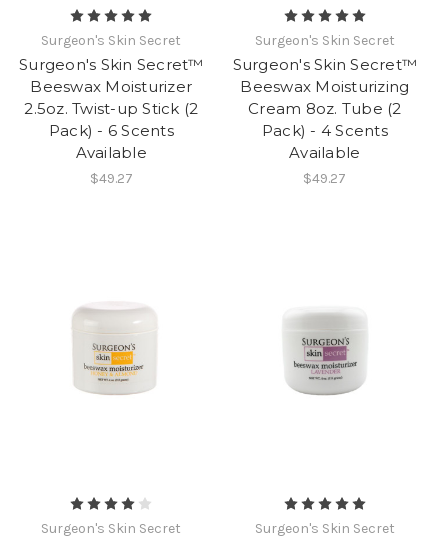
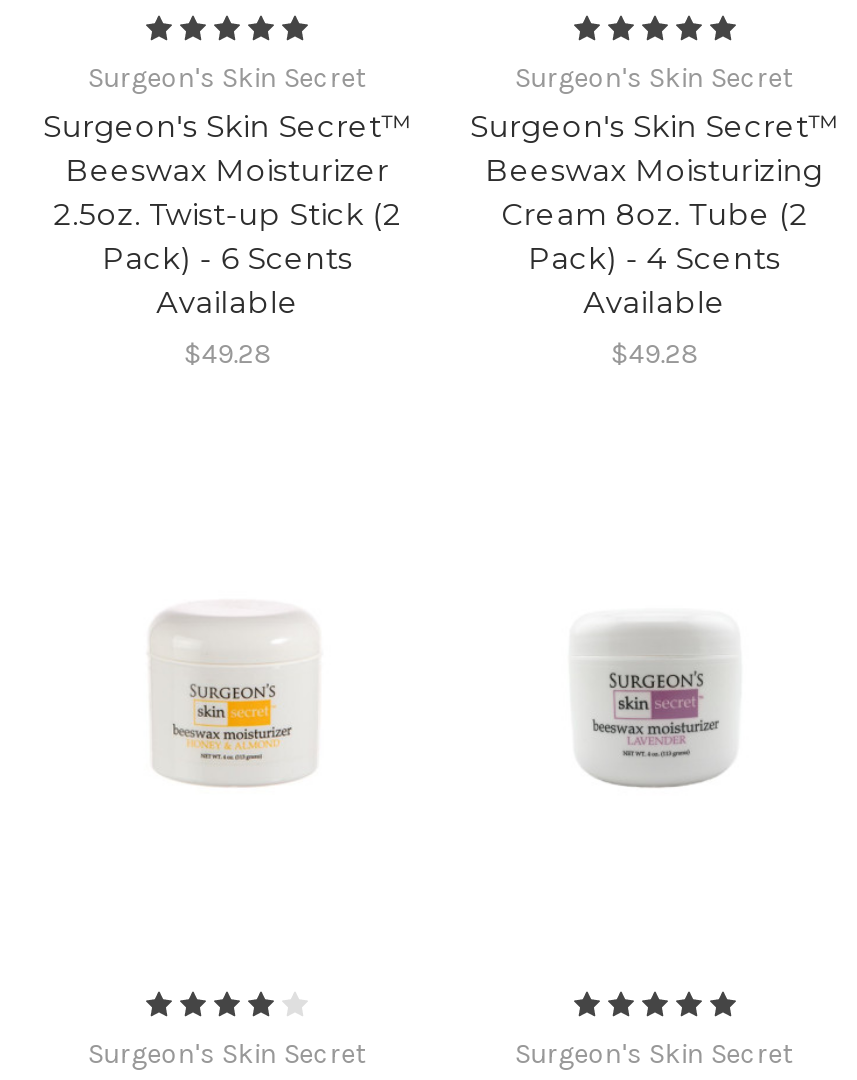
[90,170,133,187] $49.27 -> [183,337,271,371] $49.28
[303,170,346,187] $49.27 -> [611,337,699,371] $49.28

